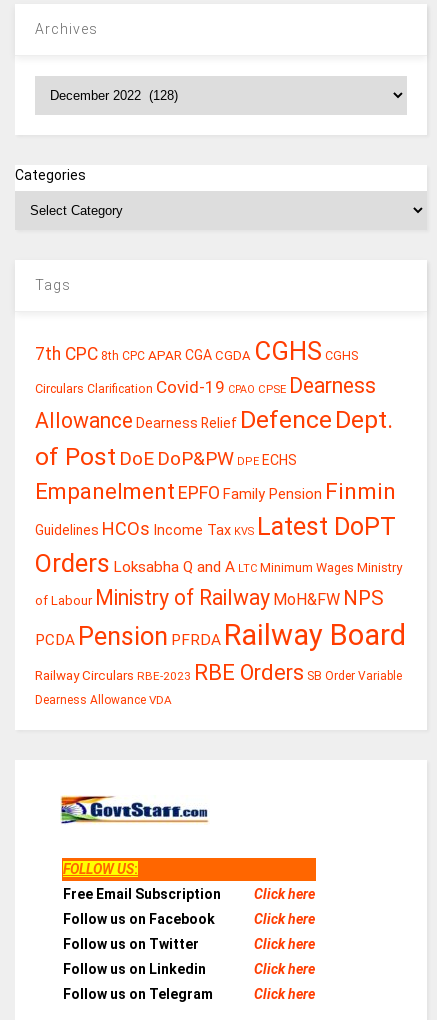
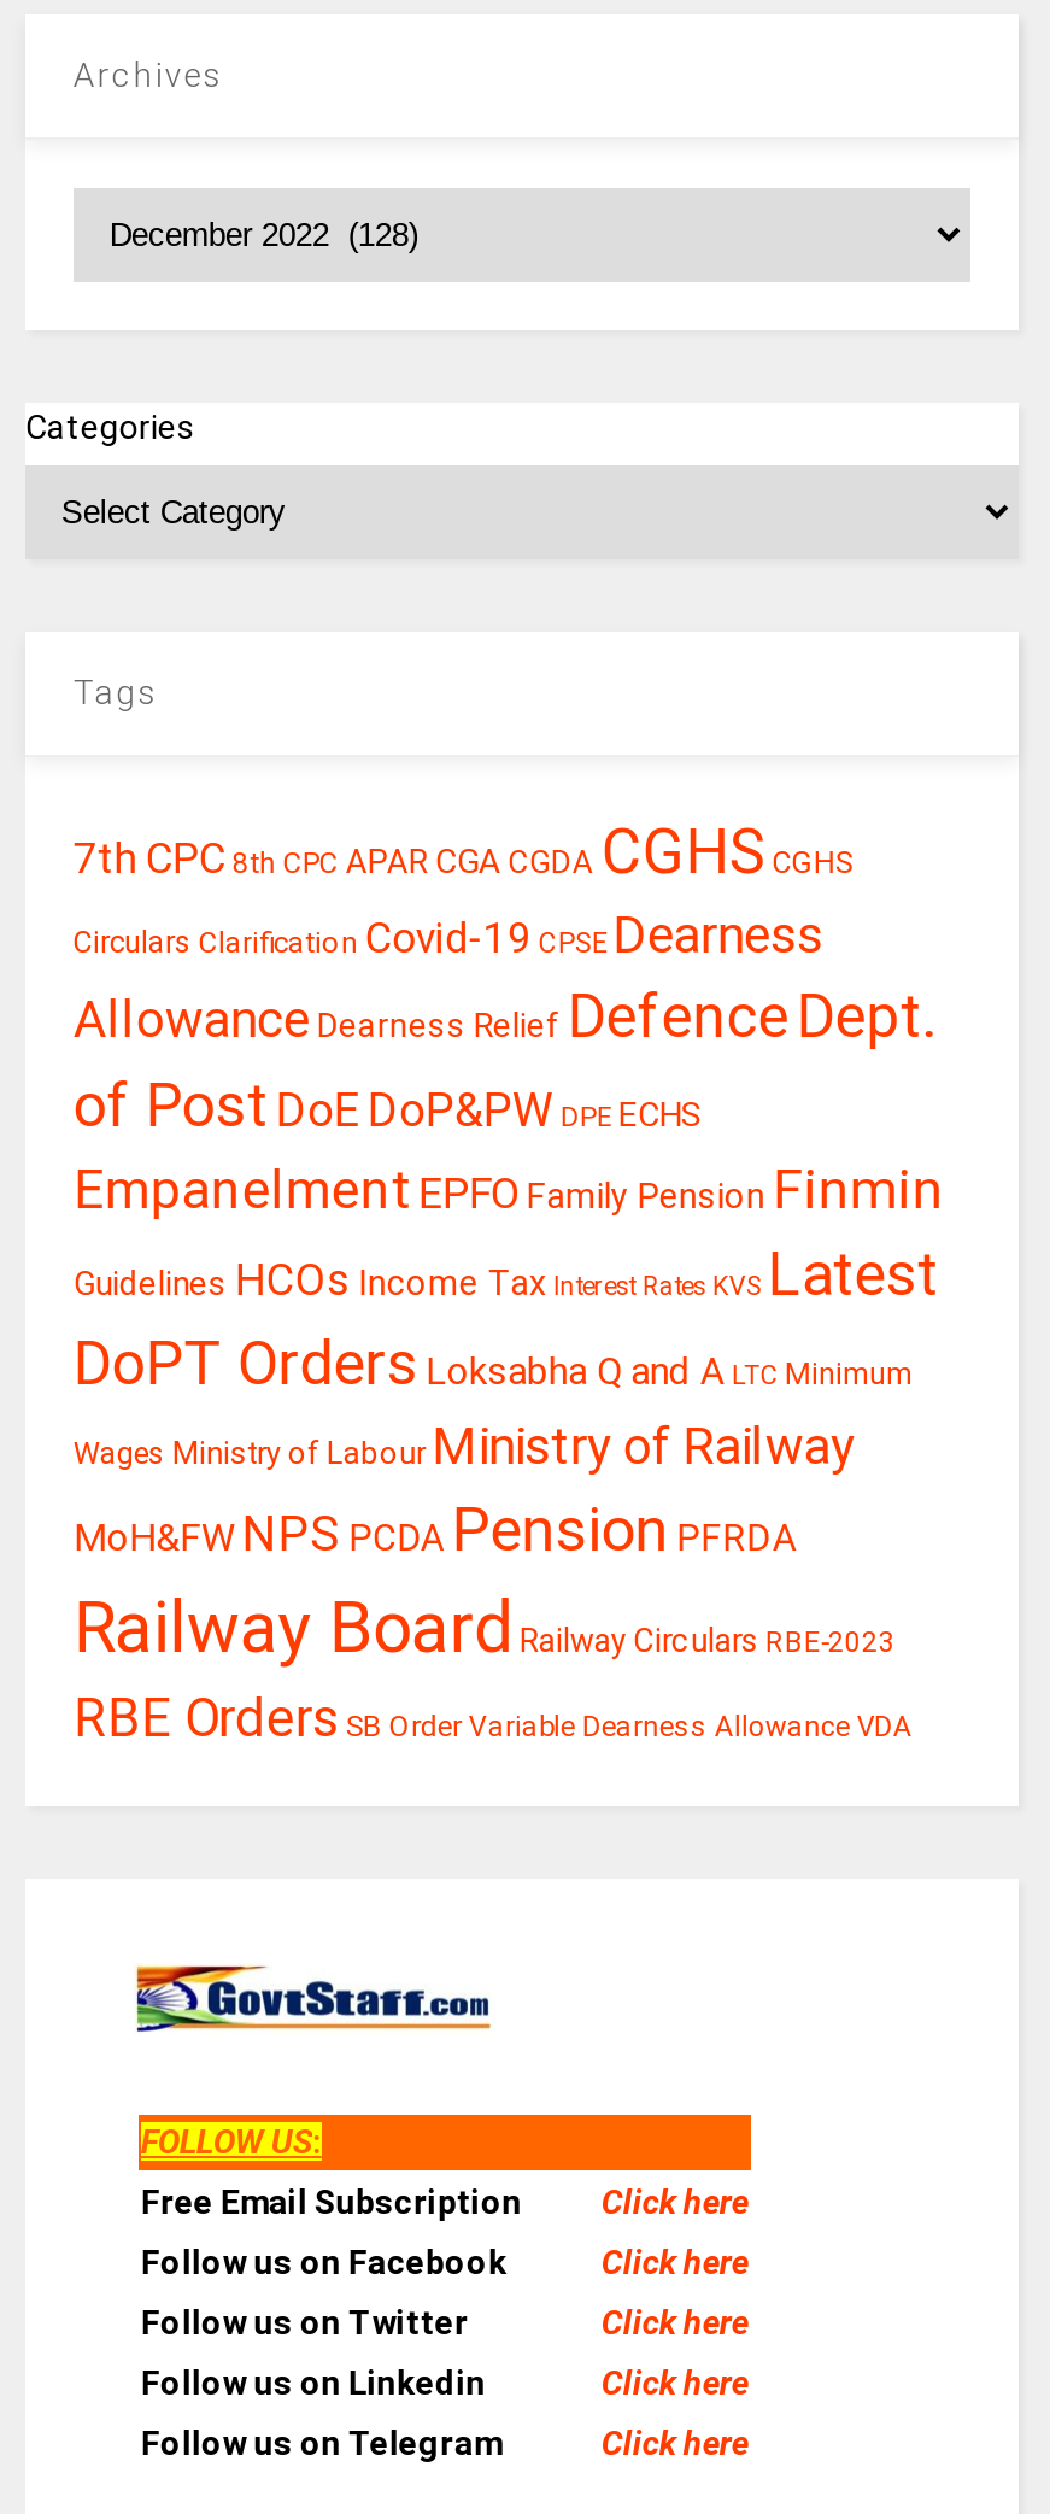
[35,373,376,398] Circulars Clarification Covid-19 CPAO CPSE Dearness -> [73,905,823,965] Circulars Clarification Covid-19 CPSE Dearness
[35,512,406,707] Guidelines HCOs Income Tax KVS Latest DoPT | Orders Loksabha Q and A LTC Minimum Wages Ministry | of Labour Ministry of Railway MoH&FW NPS | PCDA Pension PFRDA Railway Board | Railway Circulars RBE-2023 RBE Orders SB Order Variable | Dearness Allowance VDA -> [73,1240,939,1749] Guidelines HCOs Income Tax Interest Rates KVS Latest | DoPT Orders Loksabha Q and A LTC Minimum | Wages Ministry of Labour Ministry of Railway | MoH&FW NPS PCDA Pension PFRDA | Railway Board Railway Circulars RBE-2023 | RBE Orders SB Order Variable Dearness Allowance VDA

